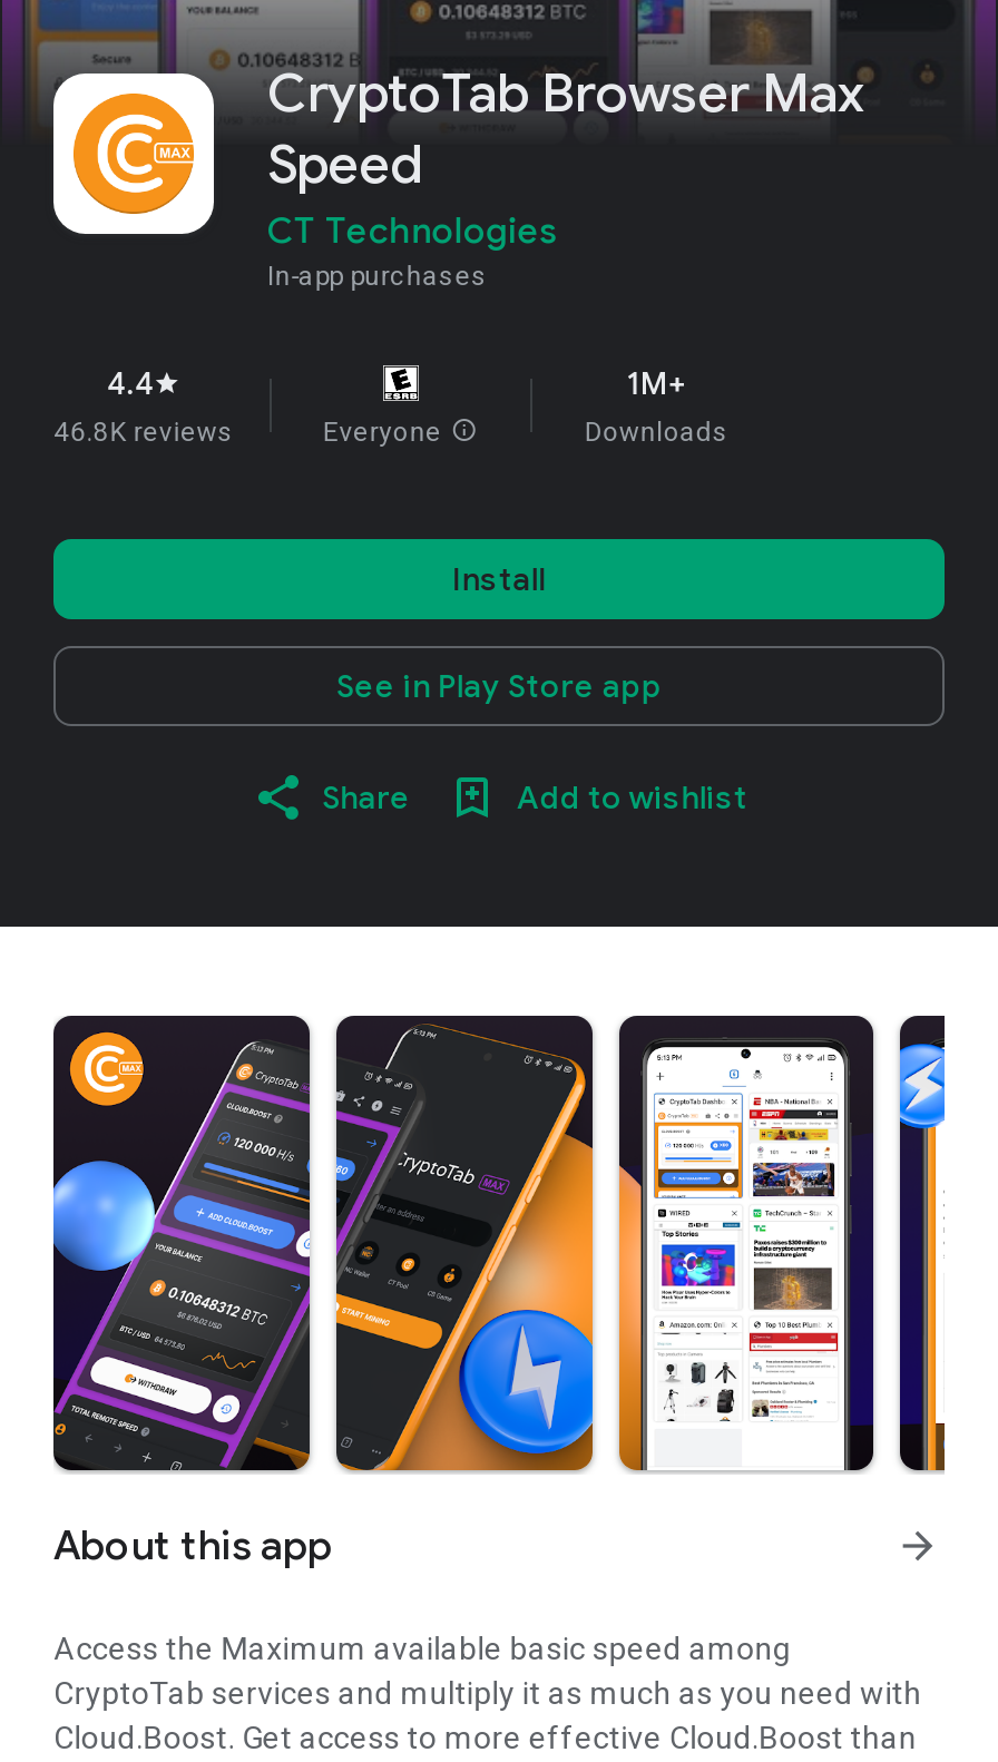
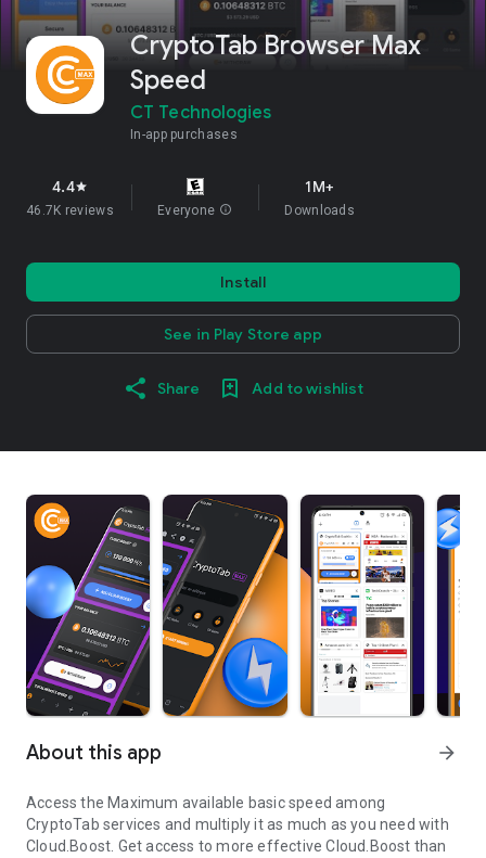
[53,417,234,448] 46.8K reviews -> [26,203,114,218] 46.7K reviews

